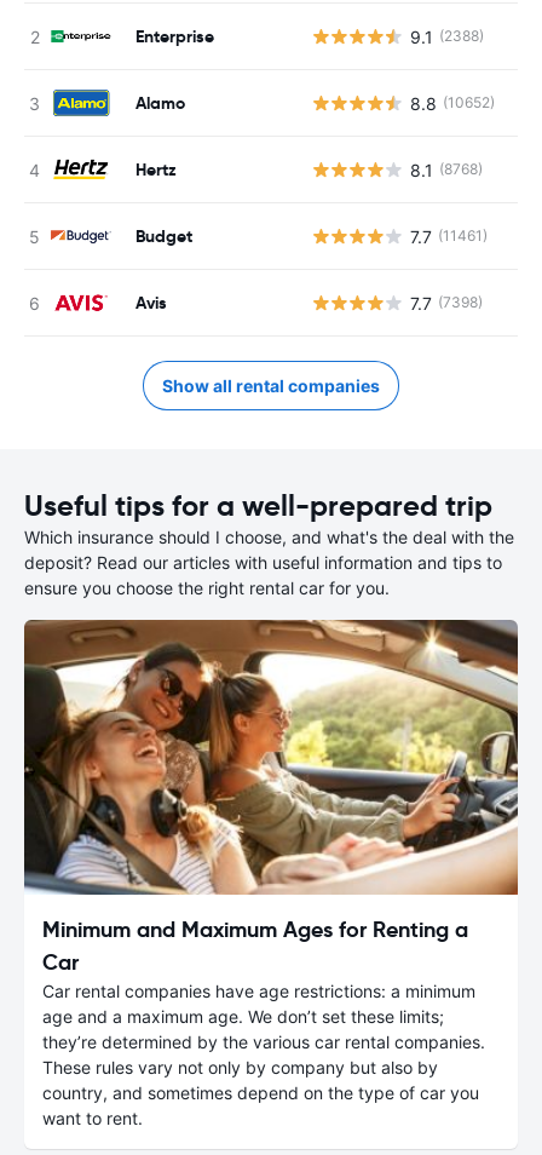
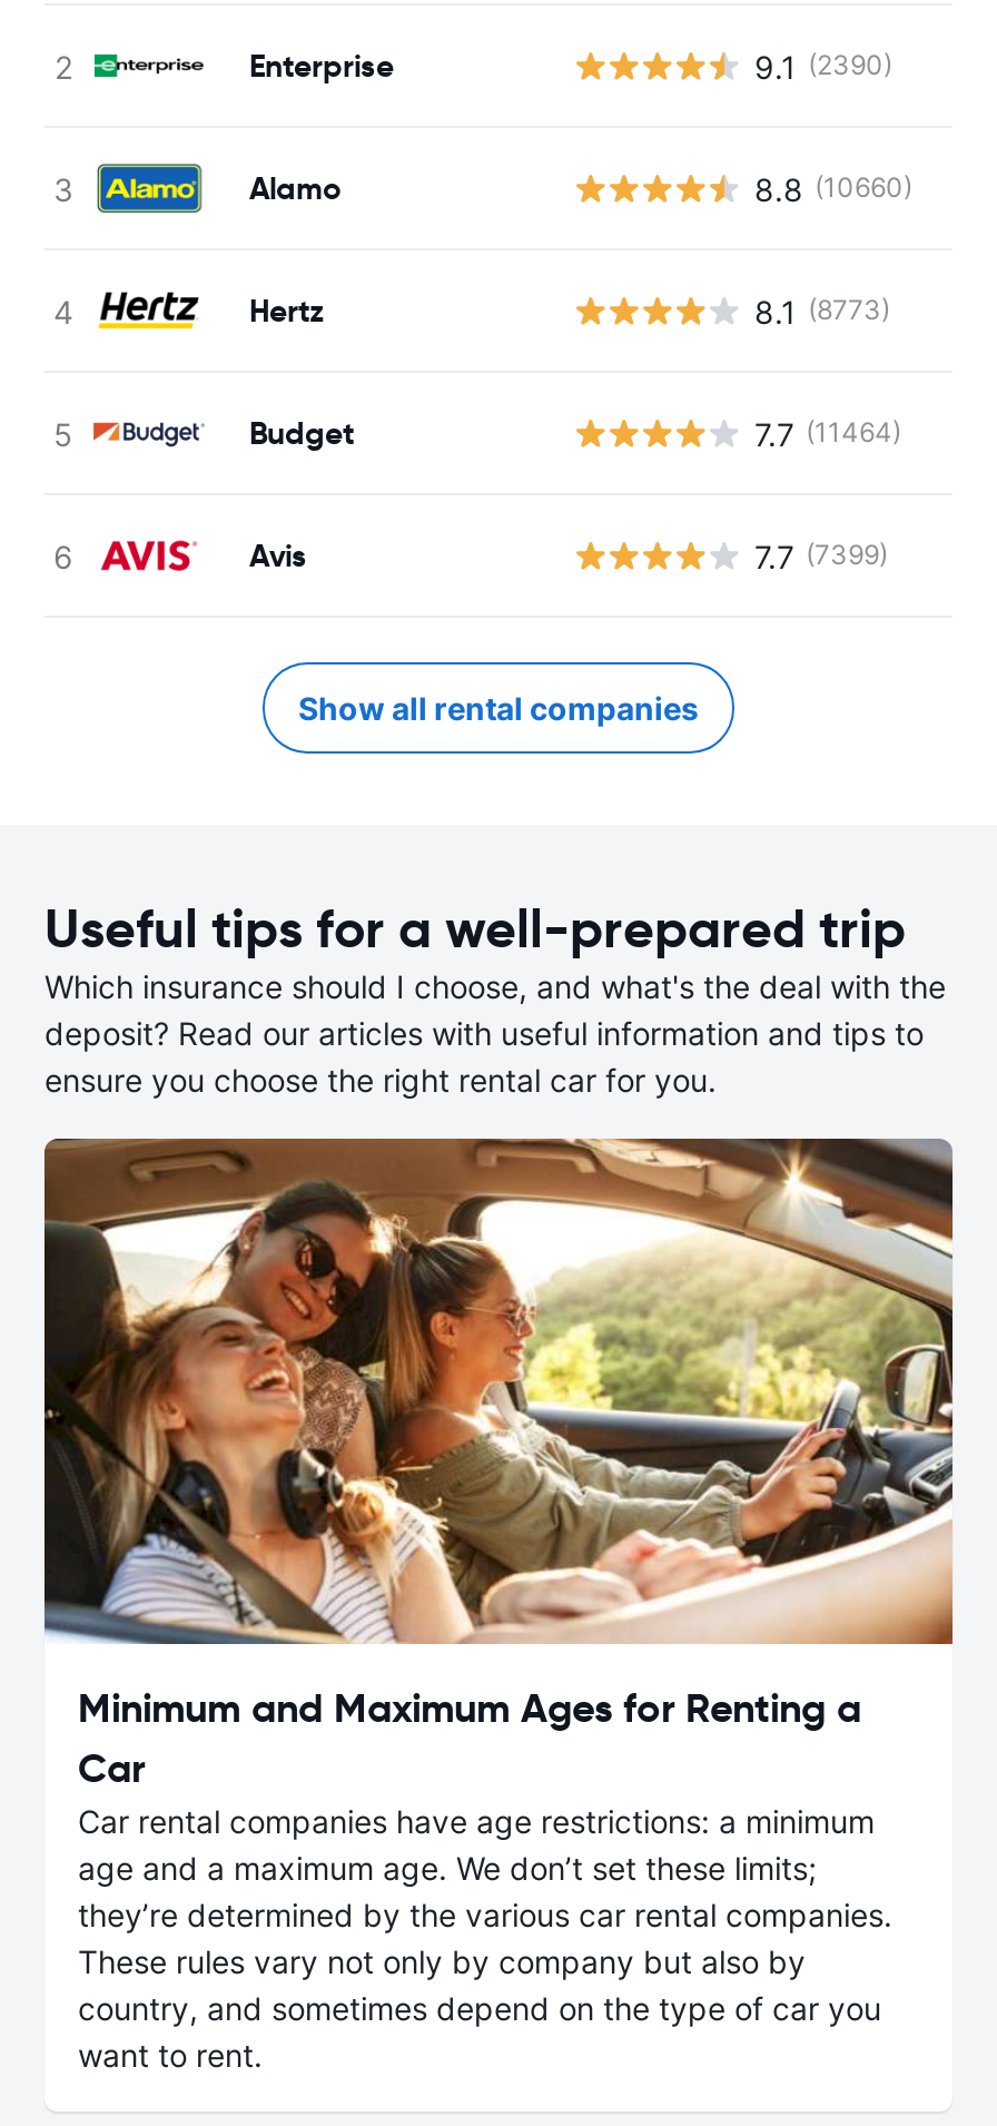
[410,26,484,47] 9.1 (2388) -> [754,47,892,85] 9.1 (2390)
[410,93,495,113] 8.8 (10652) -> [754,169,912,207] 8.8 (10660)
[410,159,483,180] 8.1 (8768) -> [754,292,890,329] 8.1 (8773)
[410,226,488,246] 7.7 (11461) -> [754,414,901,452] 7.7 (11464)
[410,292,483,313] 7.7 (7398) -> [754,537,888,574] 7.7 (7399)

